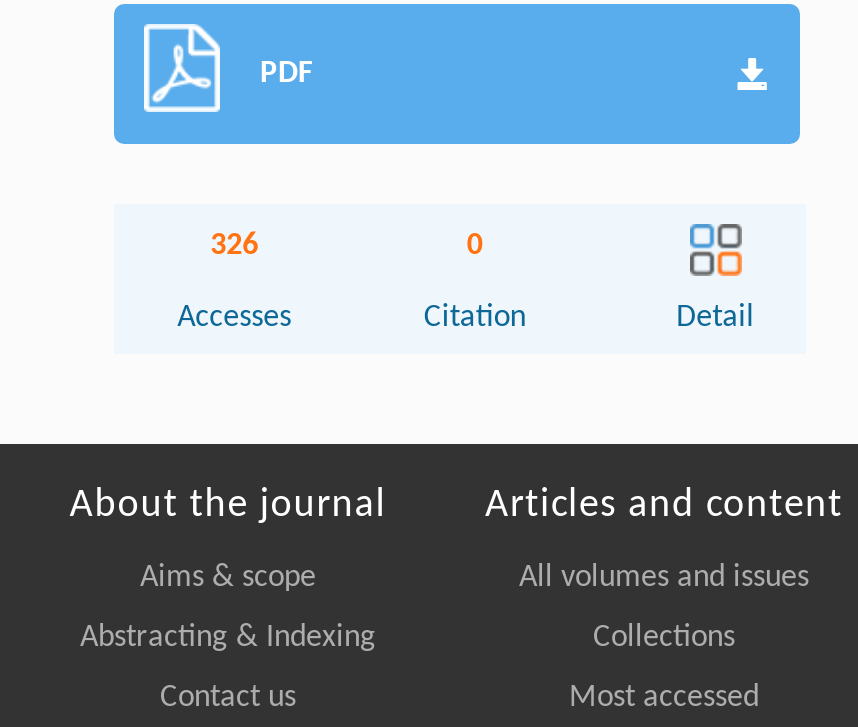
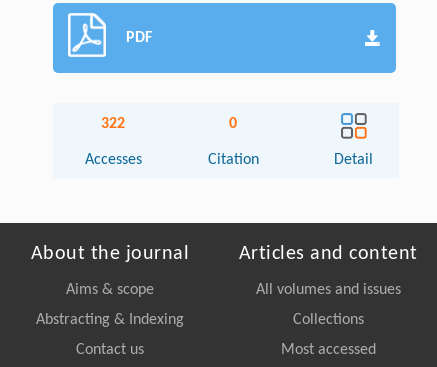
[210,230,258,262] 326 -> [101,116,125,132] 322

